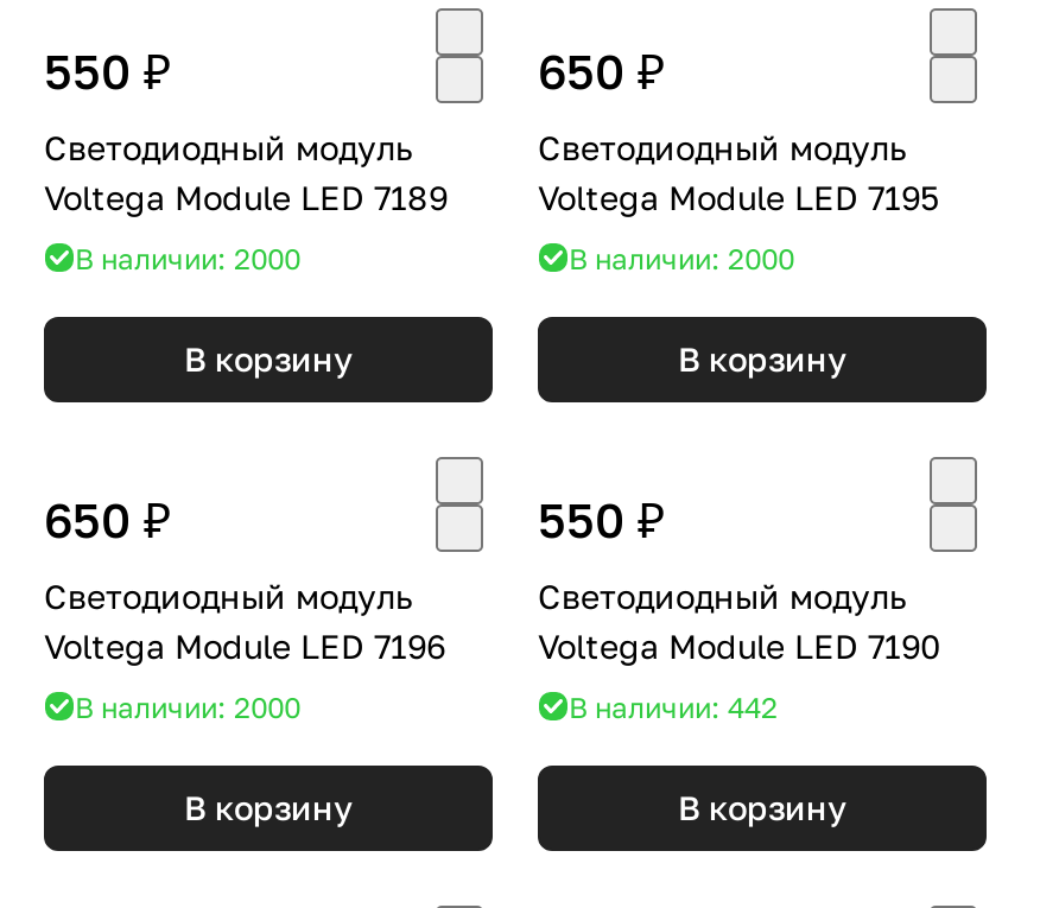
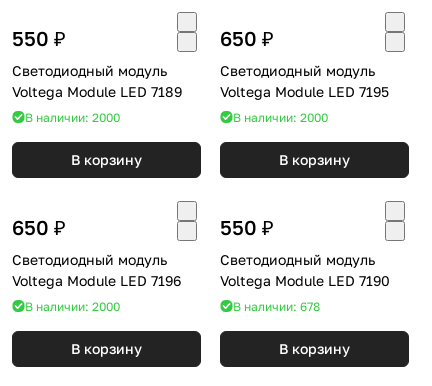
[569,689,778,725] В наличии: 442 -> [233,299,320,314] В наличии: 678

